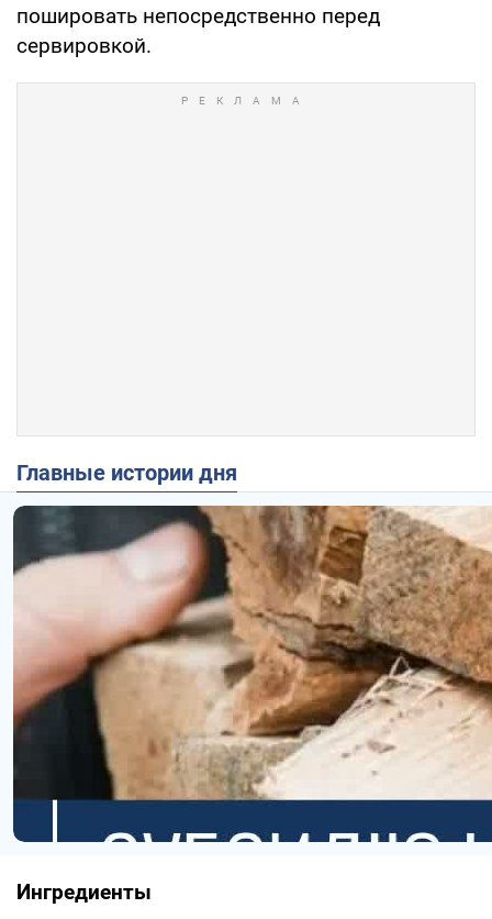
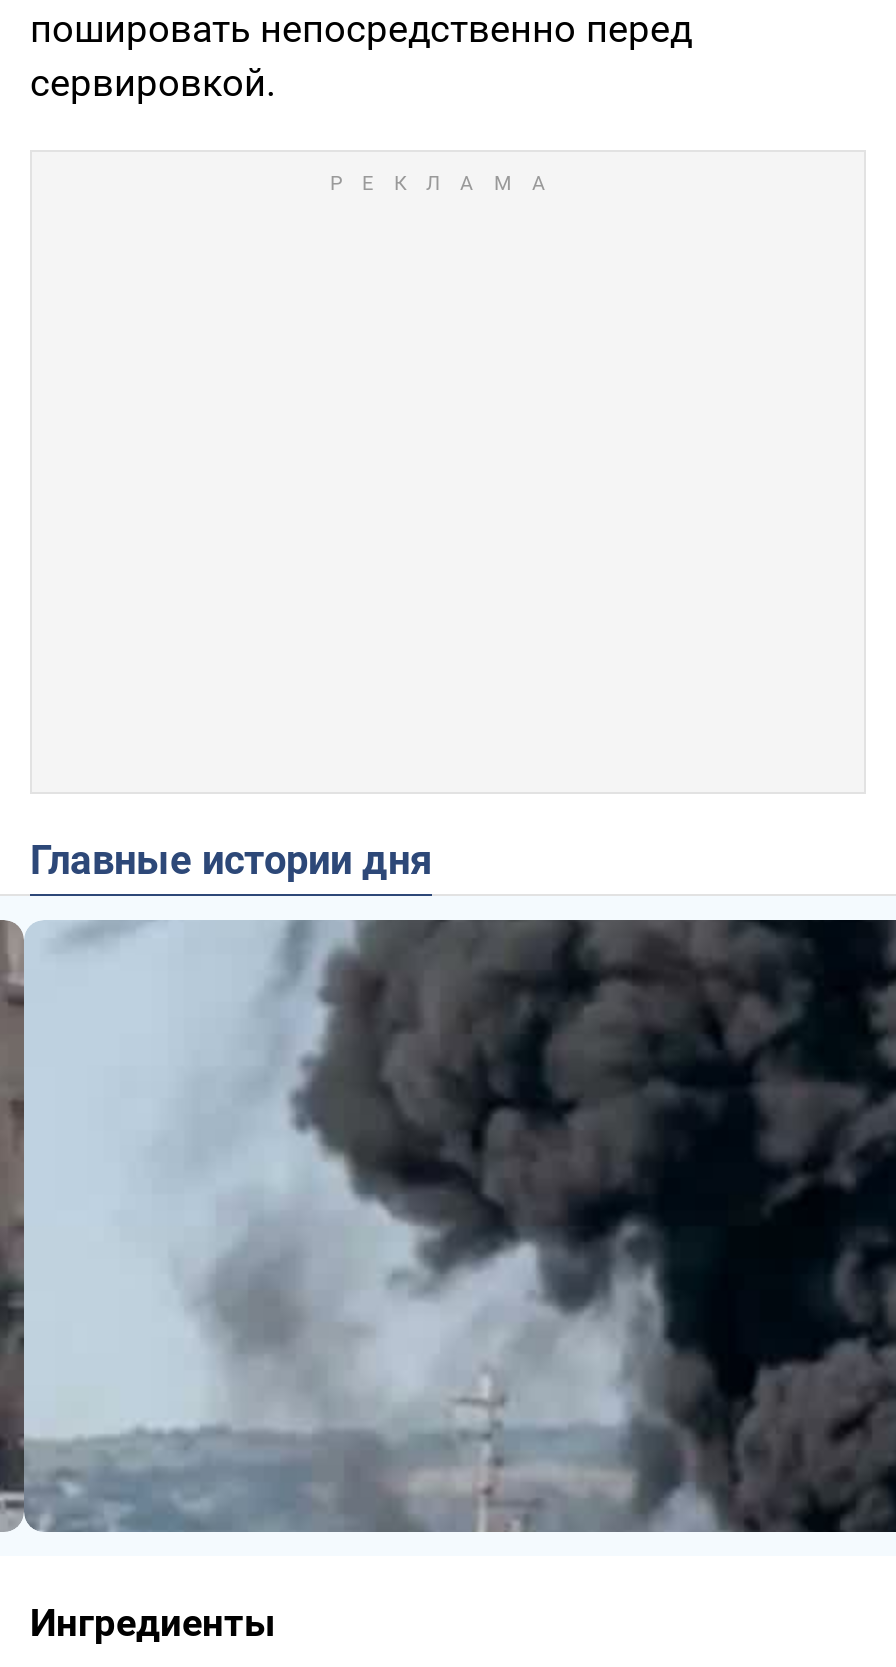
[3,505,489,843] [image] -> [6,918,890,1534] [image]

